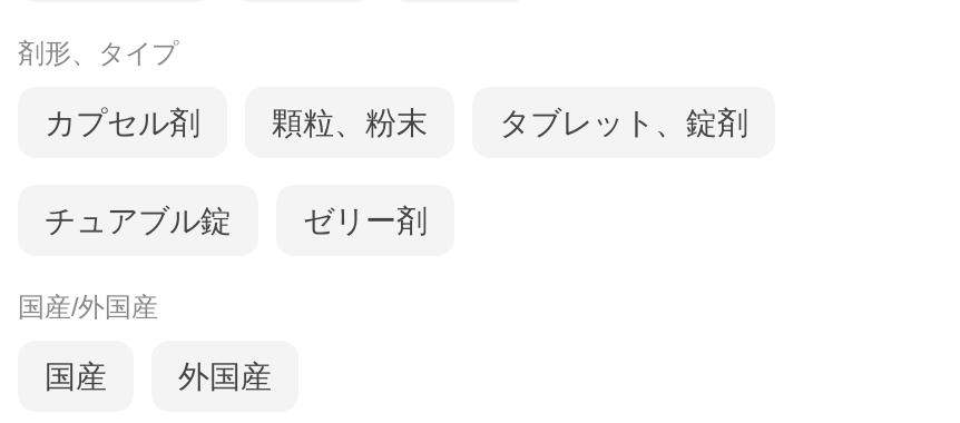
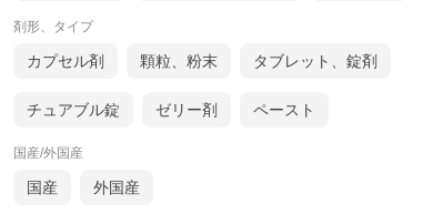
none -> [253,101,315,119] ペースト

